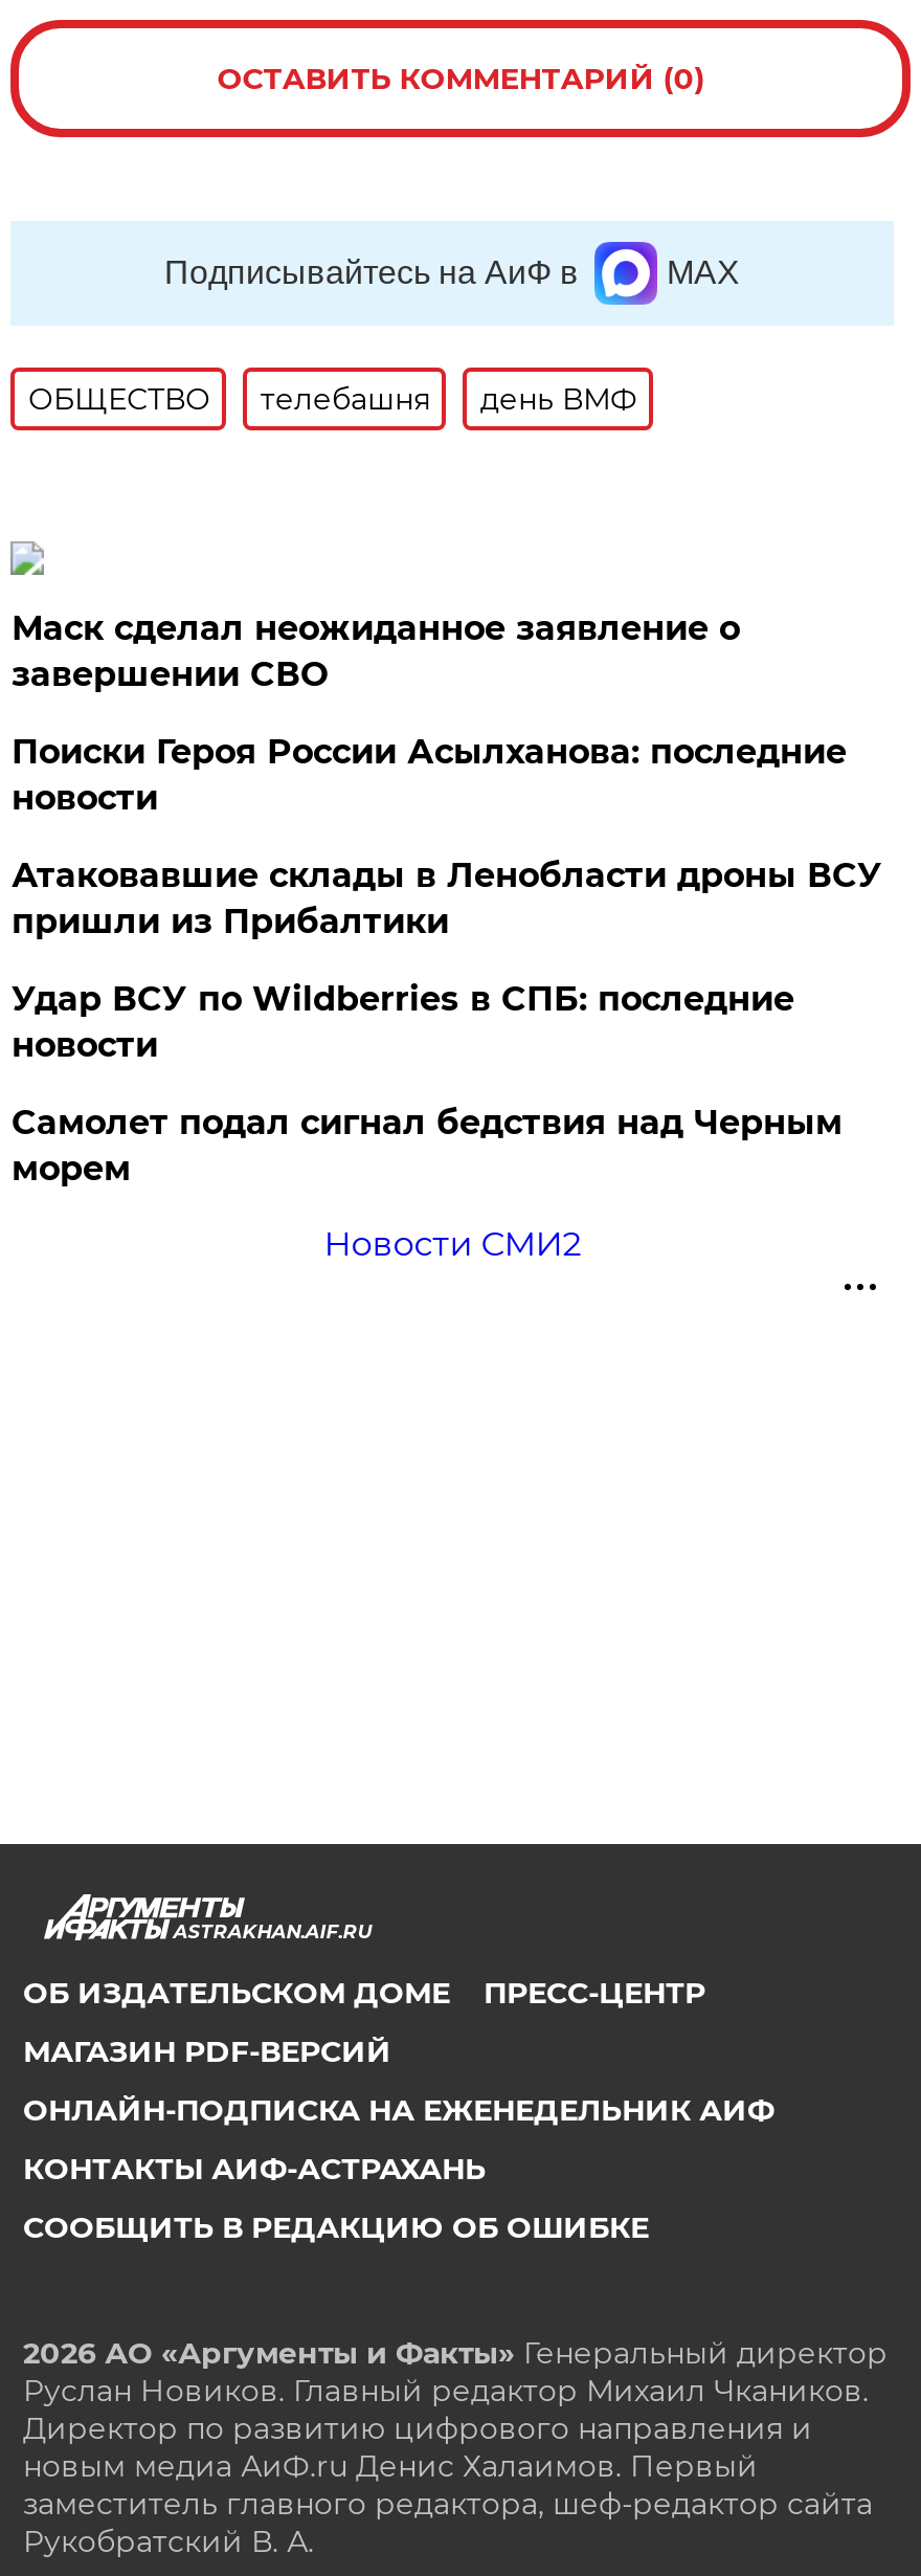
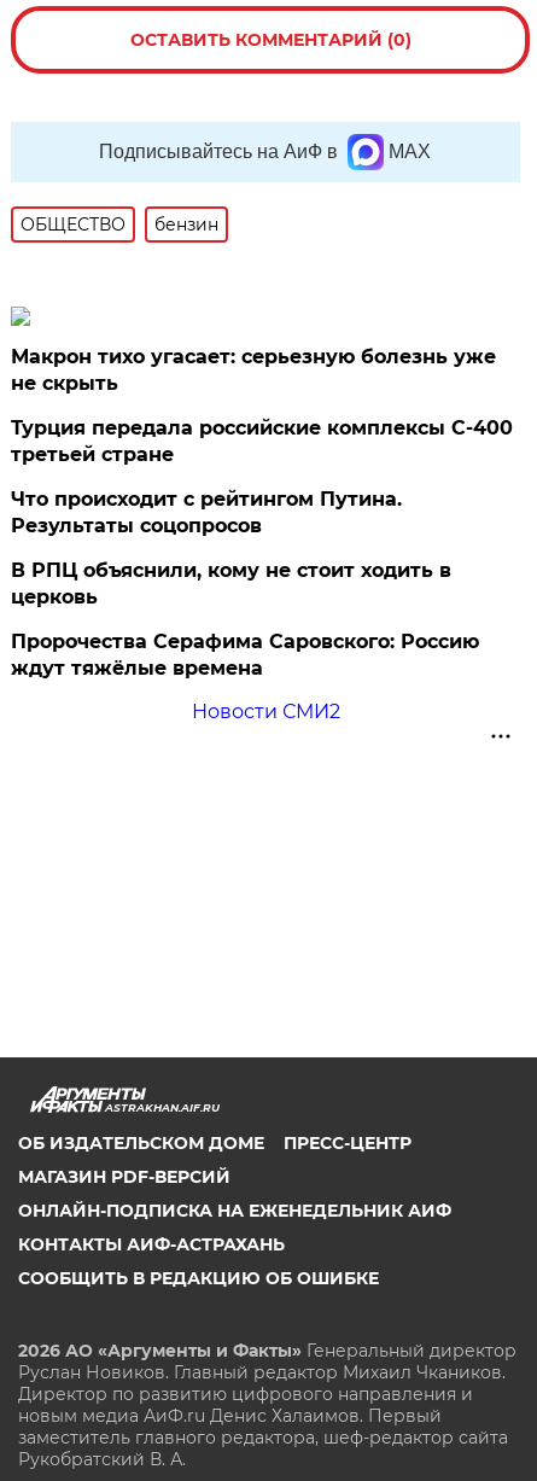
[260,380,637,418] телебашня | день ВМФ -> [155,214,219,235] бензин
[11,608,740,694] Маск сделал неожиданное заявление о | завершении СВО -> [11,345,496,395] Макрон тихо угасает: серьезную болезнь уже | не скрыть
[11,732,846,818] Поиски Героя России Асылханова: последние | новости -> [11,416,513,466] Турция передала российские комплексы С-400 | третьей стране
[11,856,882,941] Атаковавшие склады в Ленобласти дроны ВСУ | пришли из Прибалтики -> [11,488,402,537] Что происходит с рейтингом Путина. | Результаты соцопросов
[11,979,794,1065] Удар ВСУ по Wildberries в СПБ: последние | новости -> [11,559,452,608] В РПЦ объяснили, кому не стоит ходить в | церковь
[11,1103,842,1189] Самолет подал сигнал бедствия над Черным | морем -> [11,630,480,680] Пророчества Серафима Саровского: Россию | ждут тяжёлые времена

